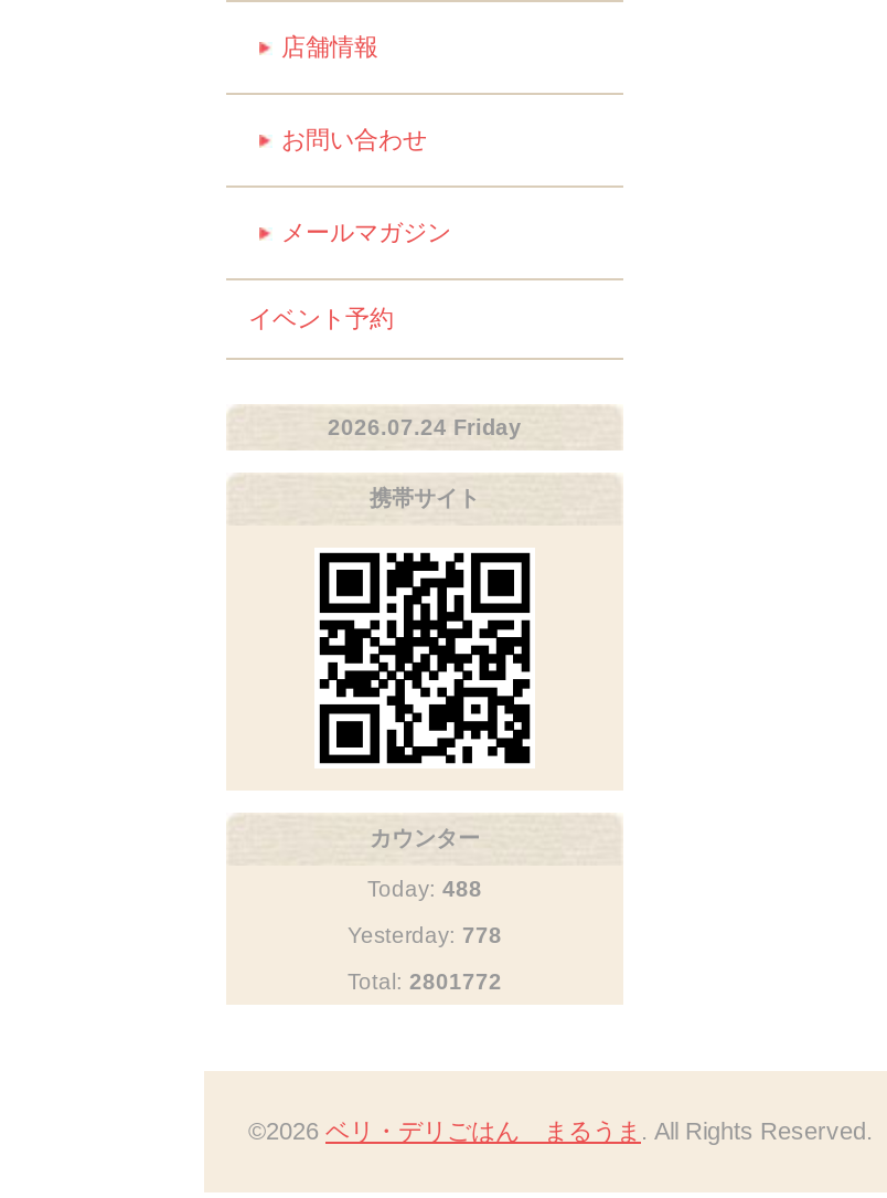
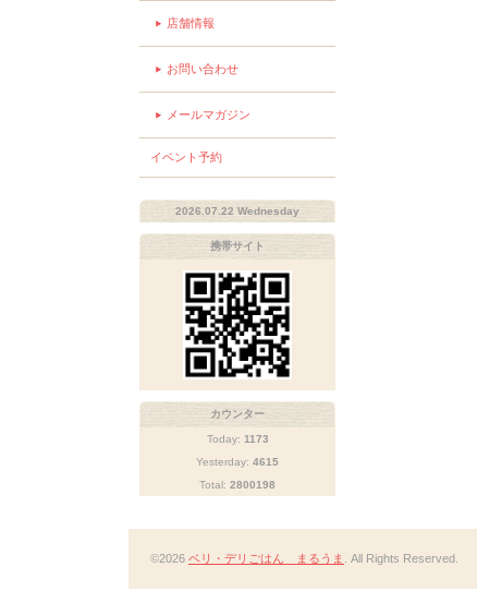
[328,415,522,439] 2026.07.24 Friday -> [175,205,299,217] 2026.07.22 Wednesday
[367,877,482,901] Today: 488 -> [206,433,268,445] Today: 1173
[348,923,502,947] Yesterday: 778 -> [196,456,279,468] Yesterday: 4615
[348,969,502,994] Total: 2801772 -> [199,479,276,491] Total: 2800198

